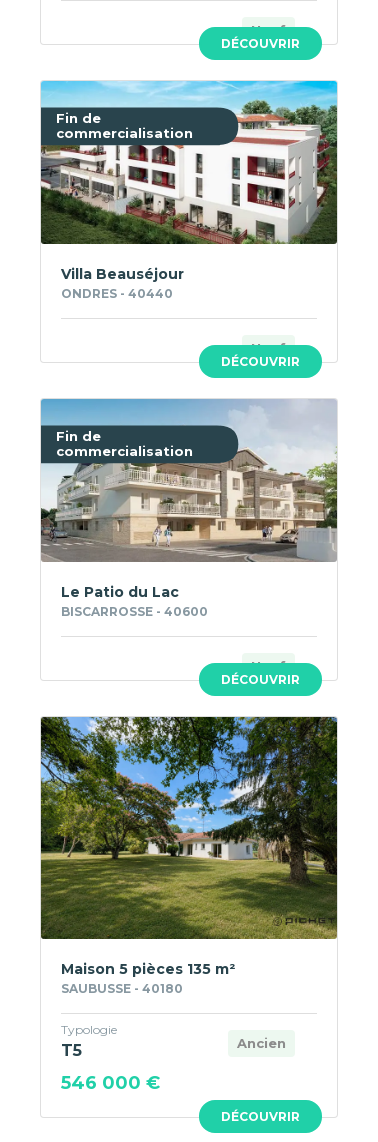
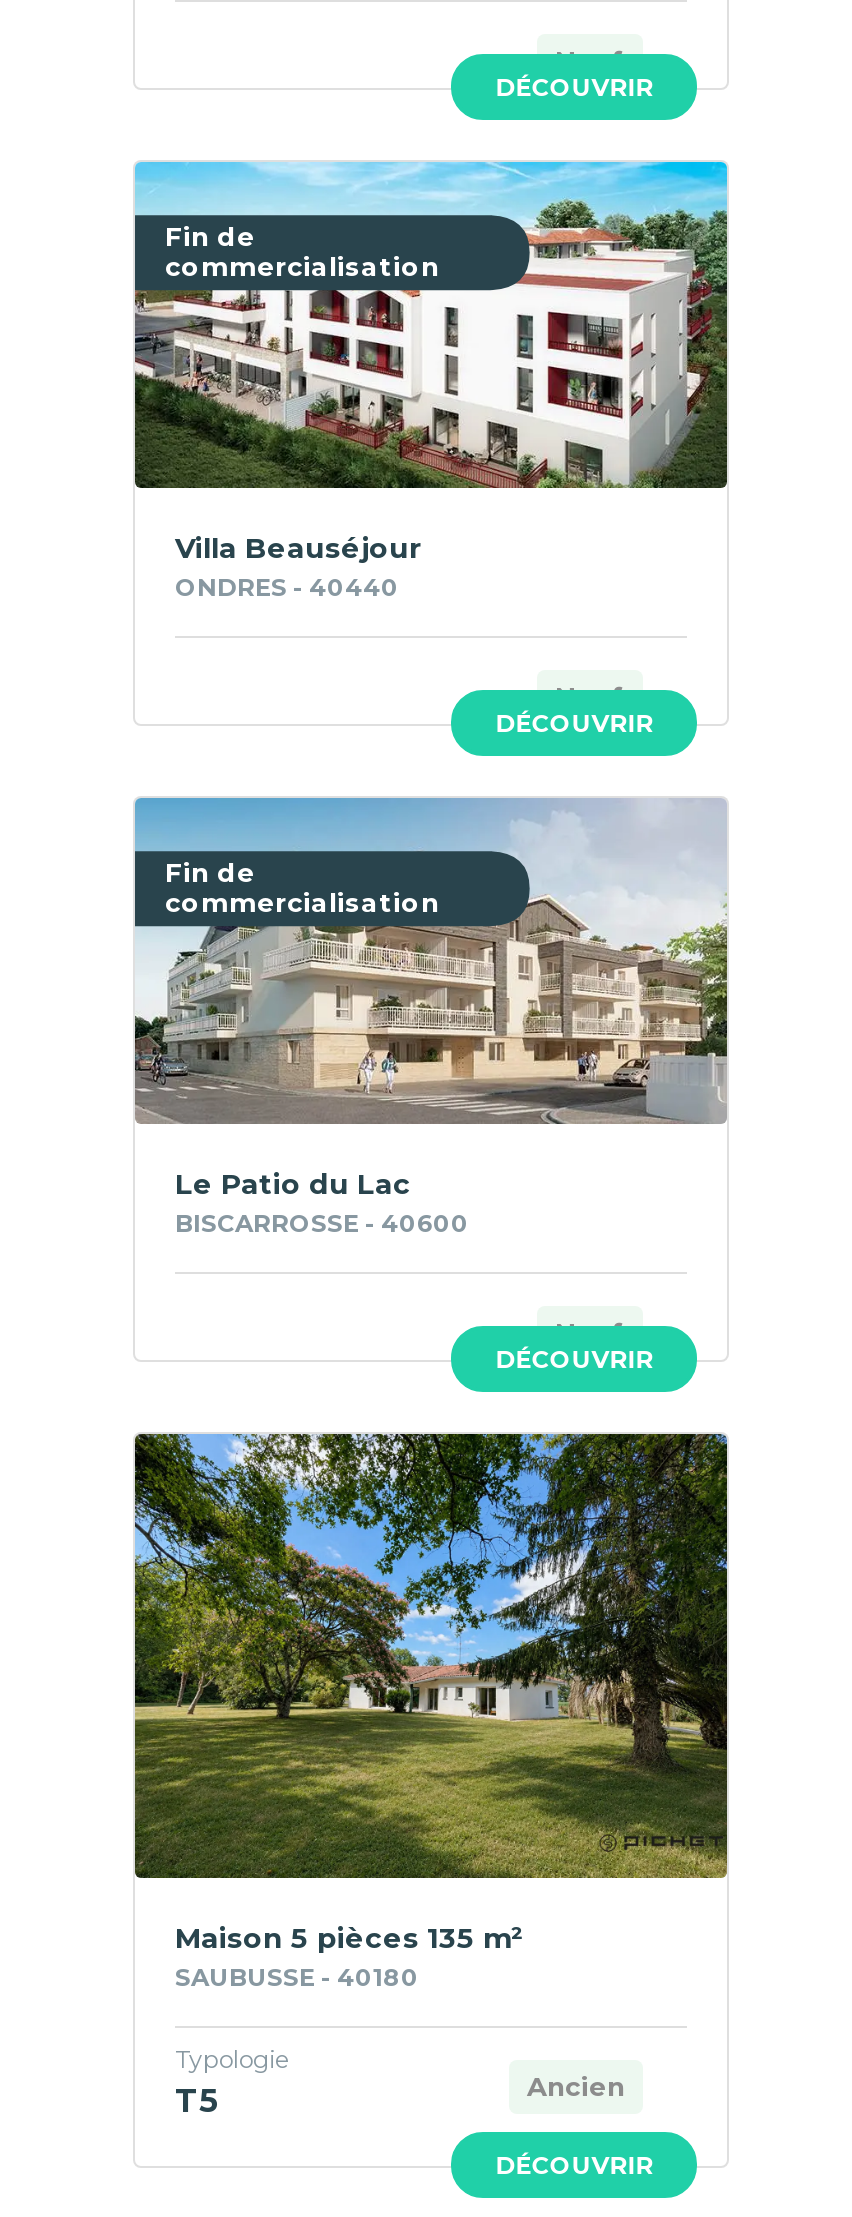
[61,1072,160,1094] 546 000 € -> none

